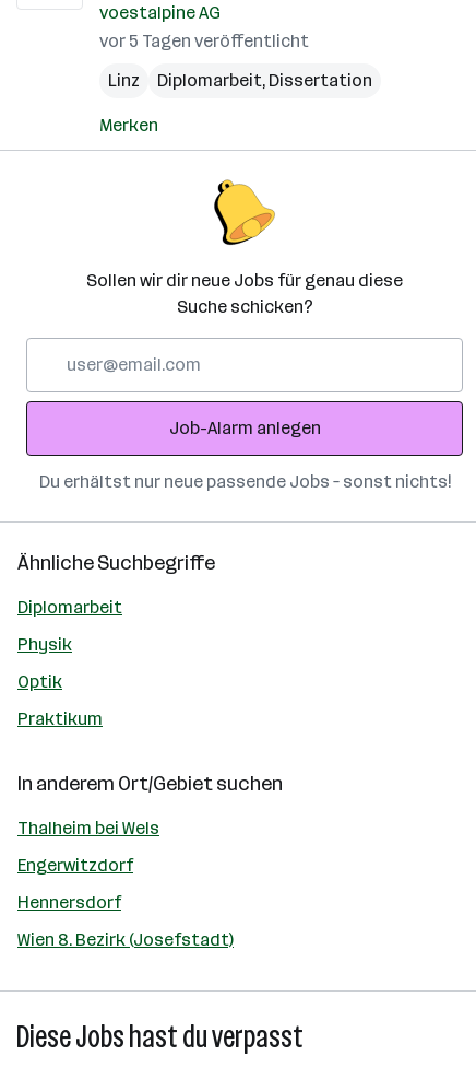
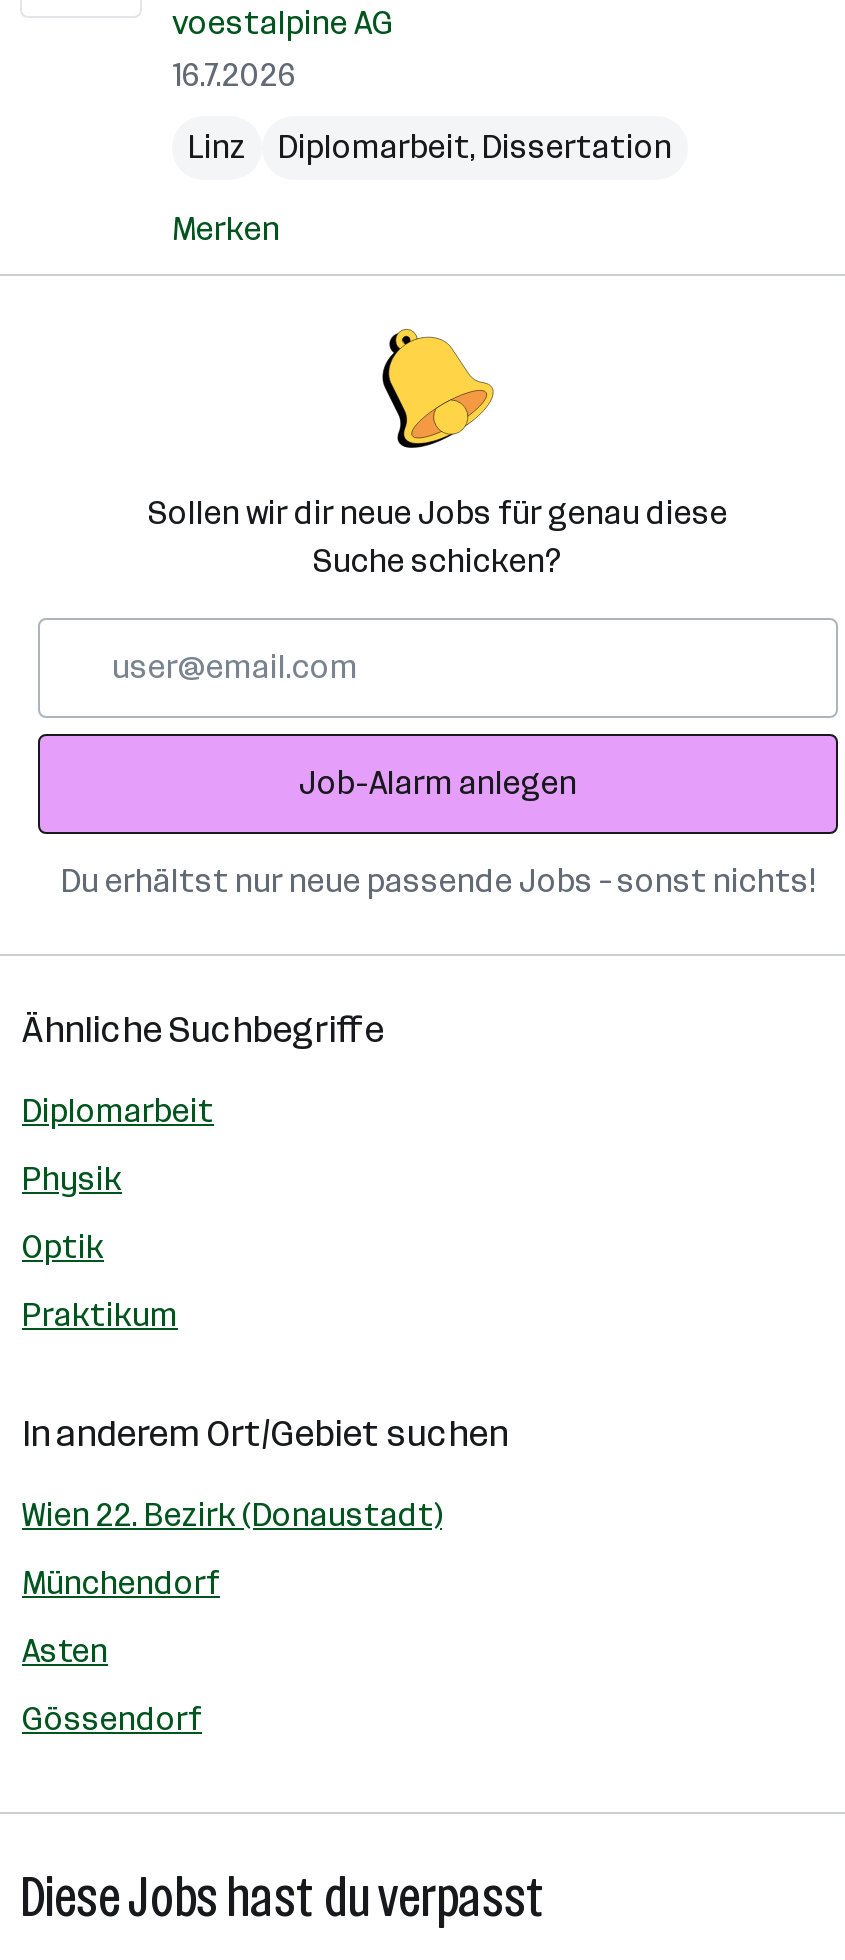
[99,31,309,51] vor 5 Tagen veröffentlicht -> [172,56,296,94] 16.7.2026
[17,818,159,839] Thalheim bei Wels -> [22,1496,442,1534] Wien 22. Bezirk (Donaustadt)
[17,855,133,876] Engerwitzdorf -> [22,1564,220,1602] Münchendorf
[17,892,121,913] Hennersdorf -> [22,1632,108,1670] Asten
[17,929,234,950] Wien 8. Bezirk (Josefstadt) -> [22,1700,202,1738] Gössendorf

